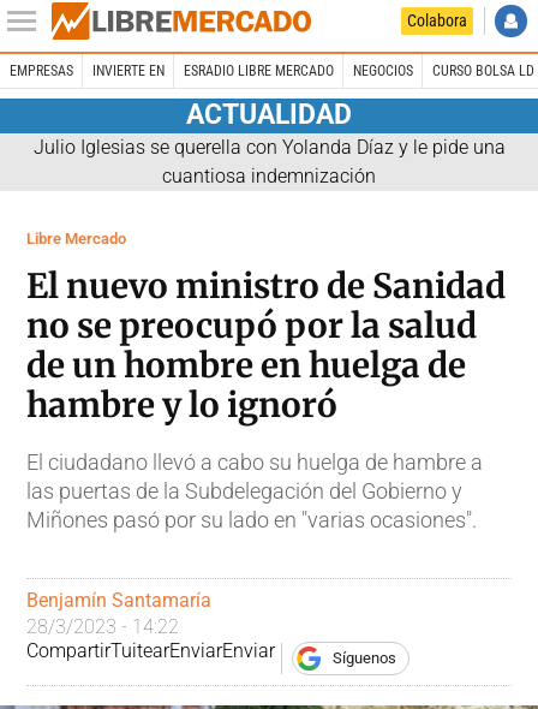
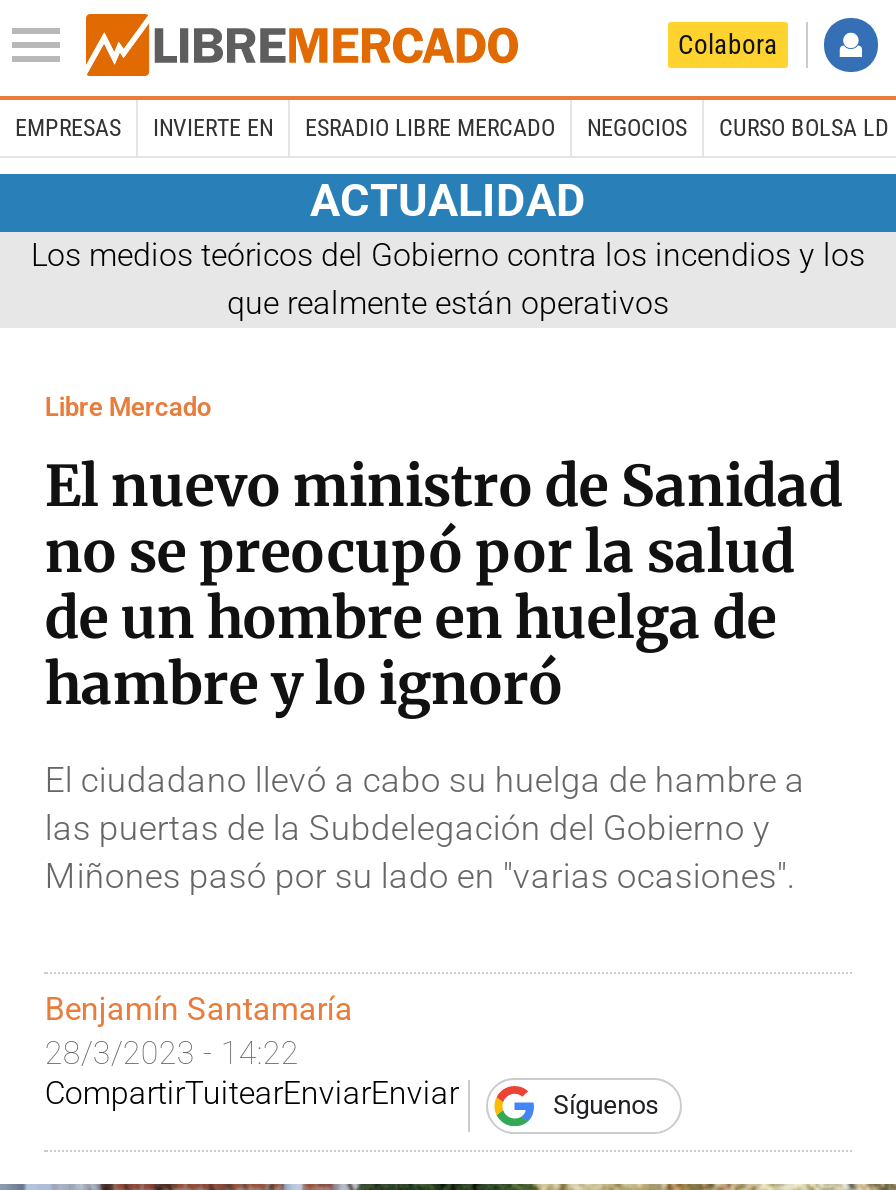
[33,135,505,187] Julio Iglesias se querella con Yolanda Díaz y le pide una | cuantiosa indemnización -> [31,235,865,321] Los medios teóricos del Gobierno contra los incendios y los | que realmente están operativos

